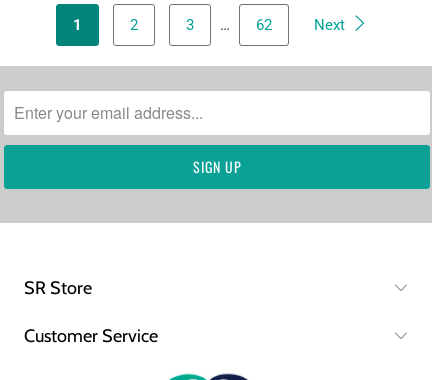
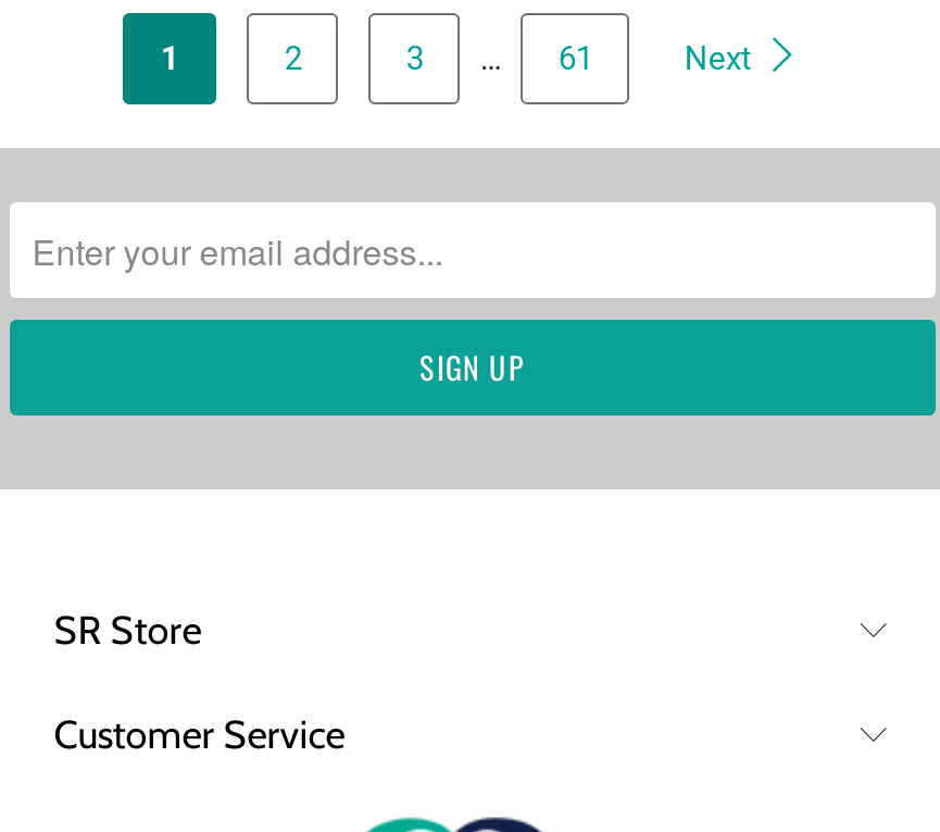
[256,16,272,34] 62 -> [558,39,593,79] 61

